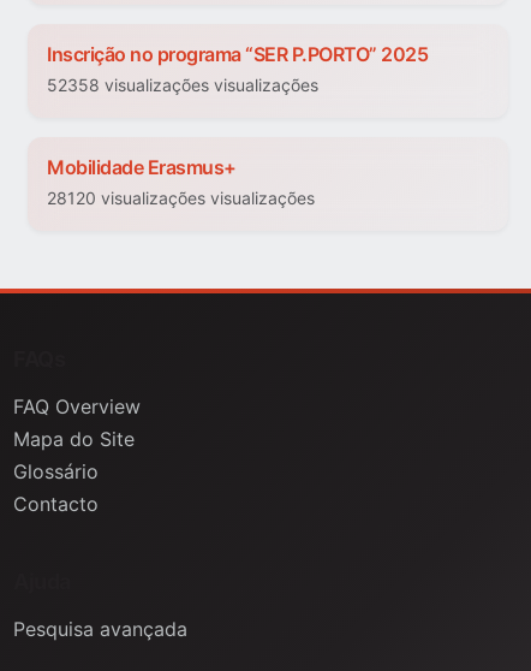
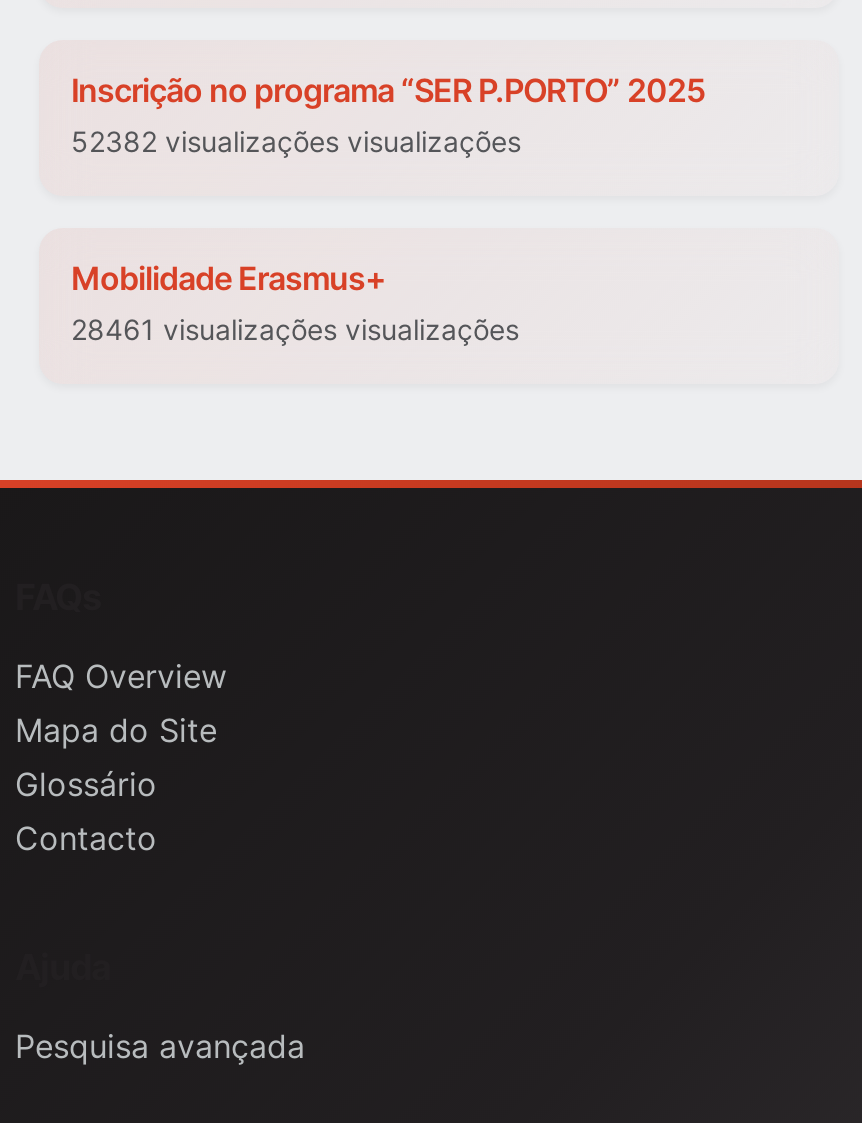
[47,75,318,96] 52358 visualizações visualizações -> [71,125,521,159] 52382 visualizações visualizações
[47,188,315,209] 28120 visualizações visualizações -> [71,313,519,347] 28461 visualizações visualizações

